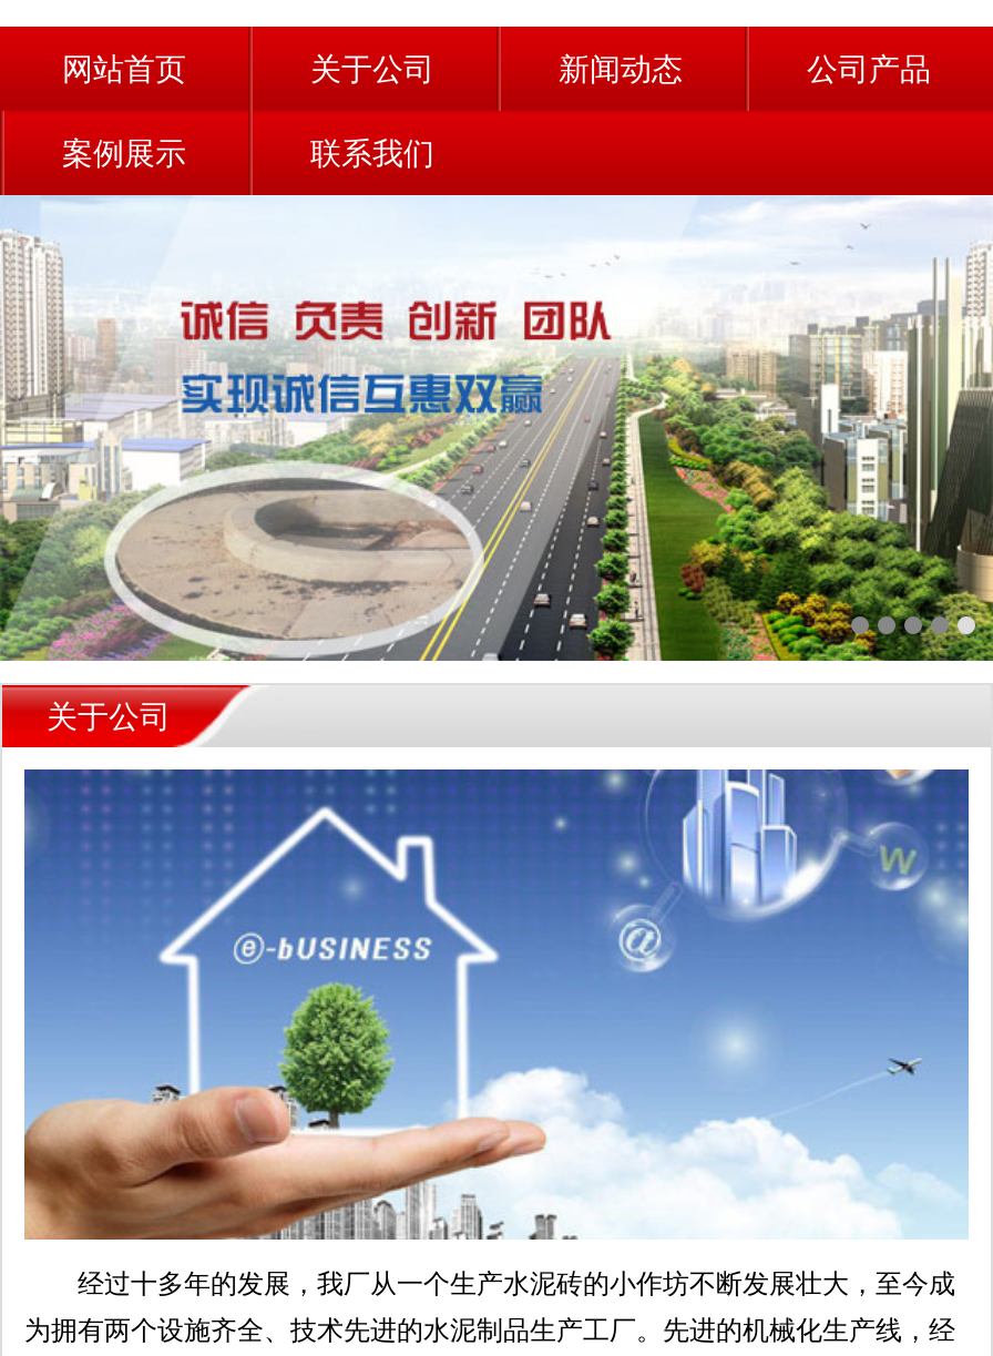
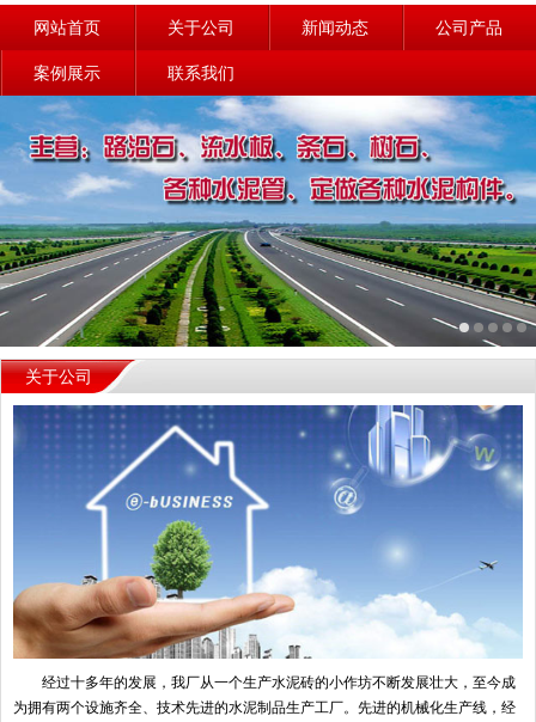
[7,193,986,663] [image] -> [4,94,532,348] [image]

